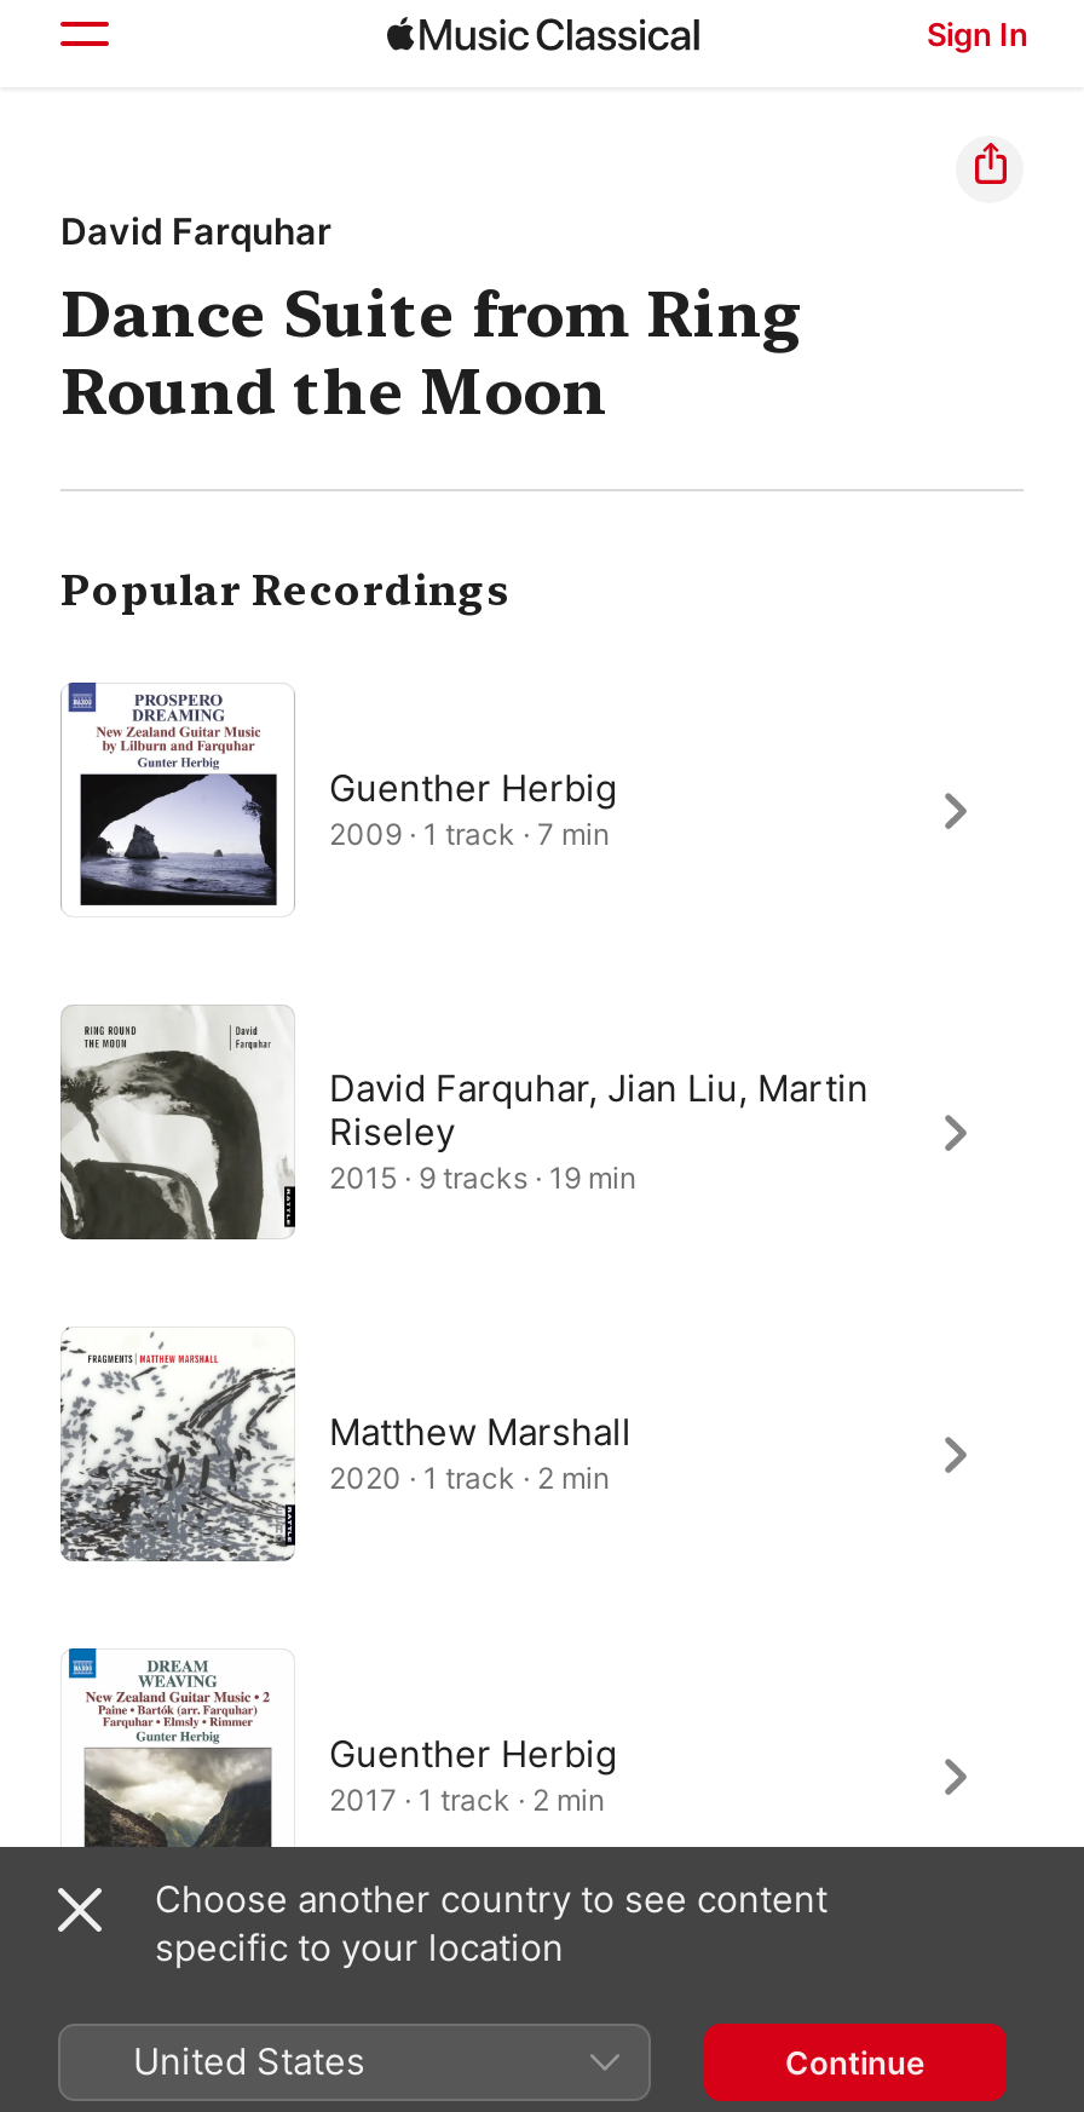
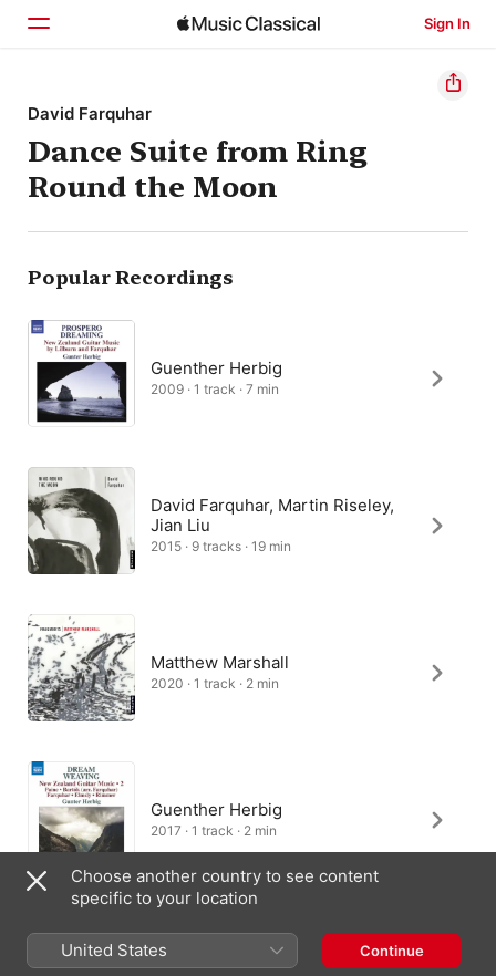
[329,1065,869,1155] David Farquhar, Jian Liu, Martin | Riseley -> [151,495,394,536] David Farquhar, Martin Riseley, | Jian Liu

